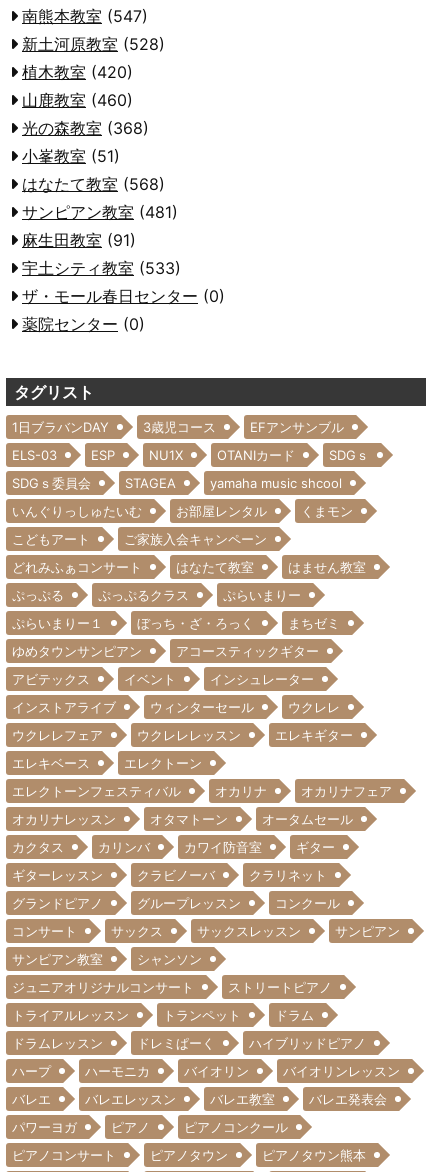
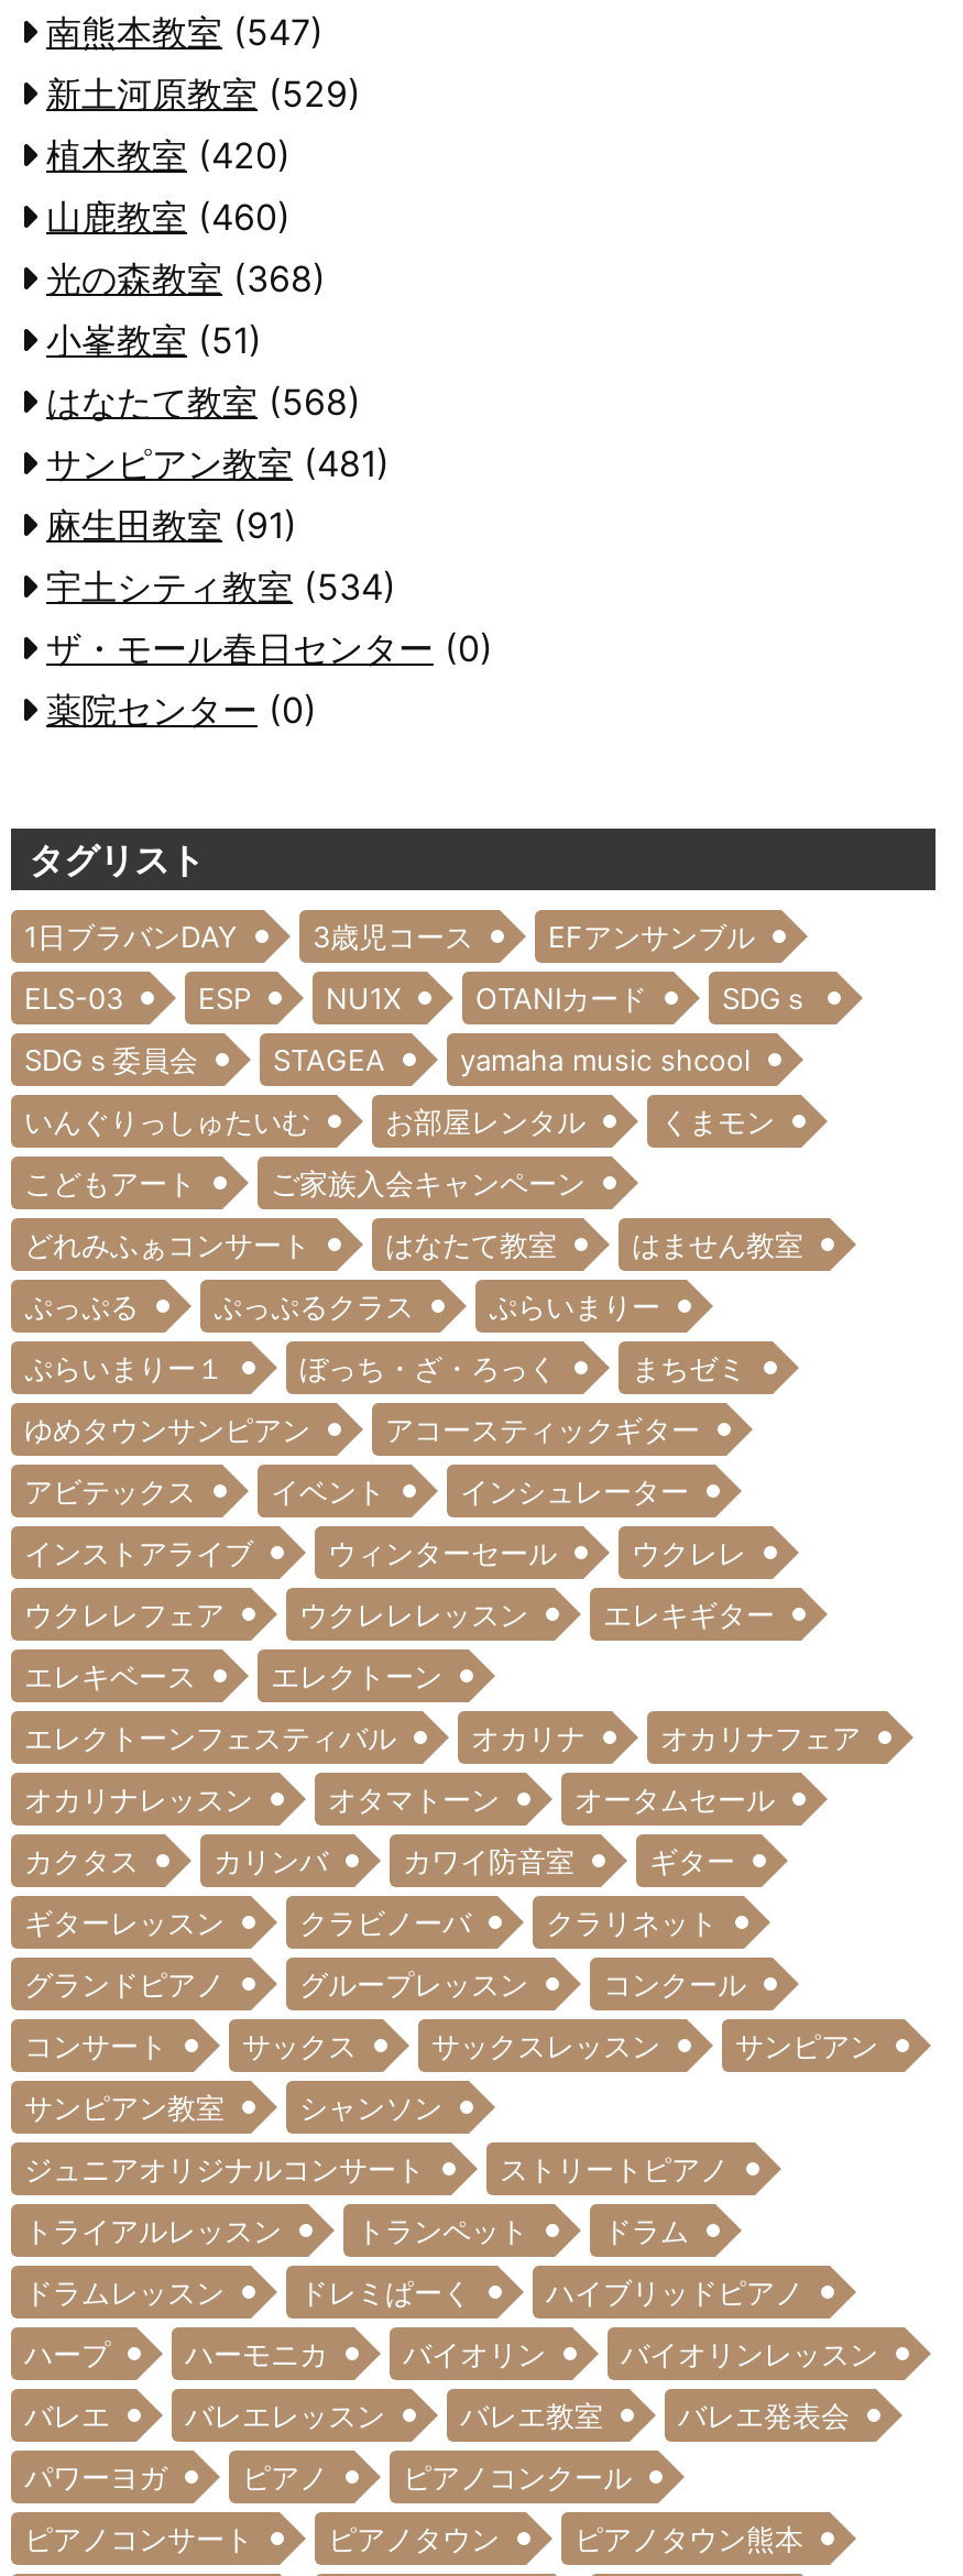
[22,34,165,54] 新土河原教室(528) -> [46,72,361,116] 新土河原教室(529)
[22,258,181,278] 宇土シティ教室(533) -> [46,565,396,609] 宇土シティ教室(534)

